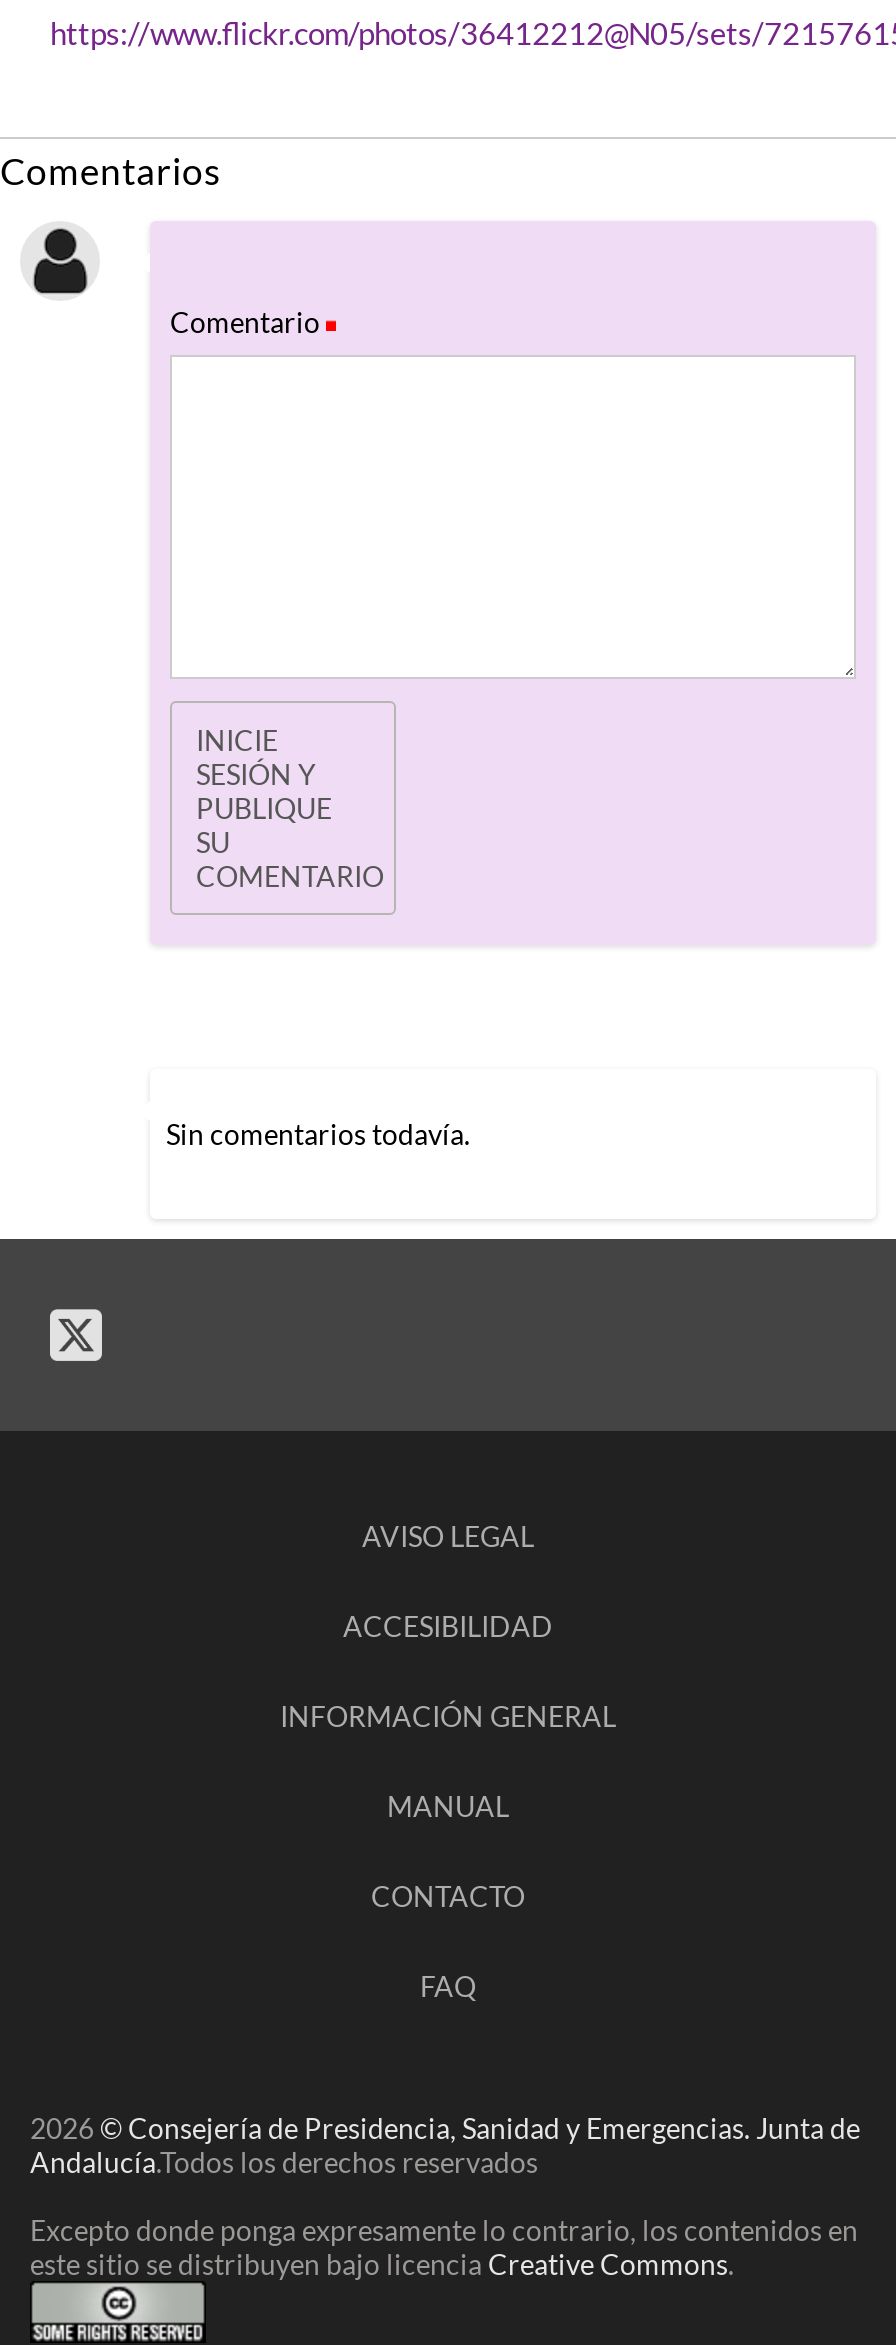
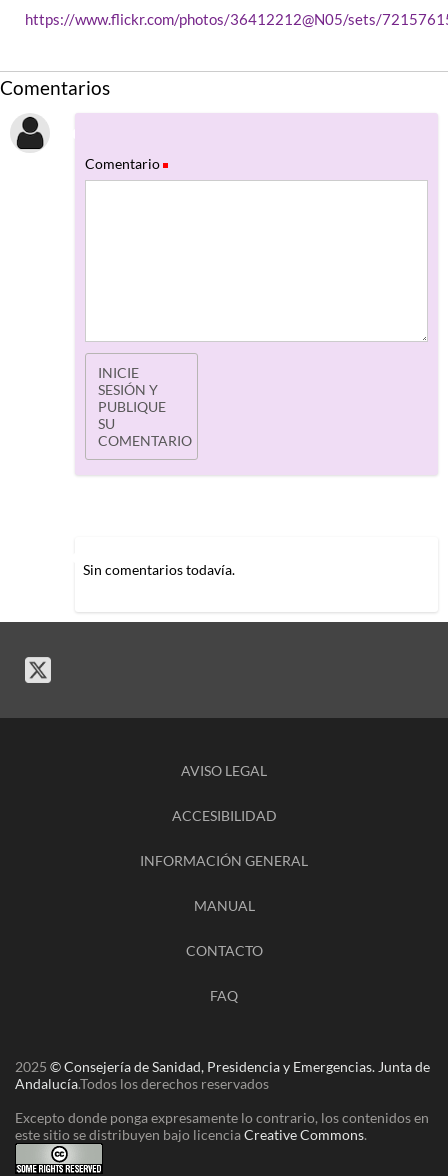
[30,2112,860,2146] 2026 © Consejería de Presidencia, Sanidad y Emergencias. Junta de -> [15,1058,430,1075] 2025 © Consejería de Sanidad, Presidencia y Emergencias. Junta de

